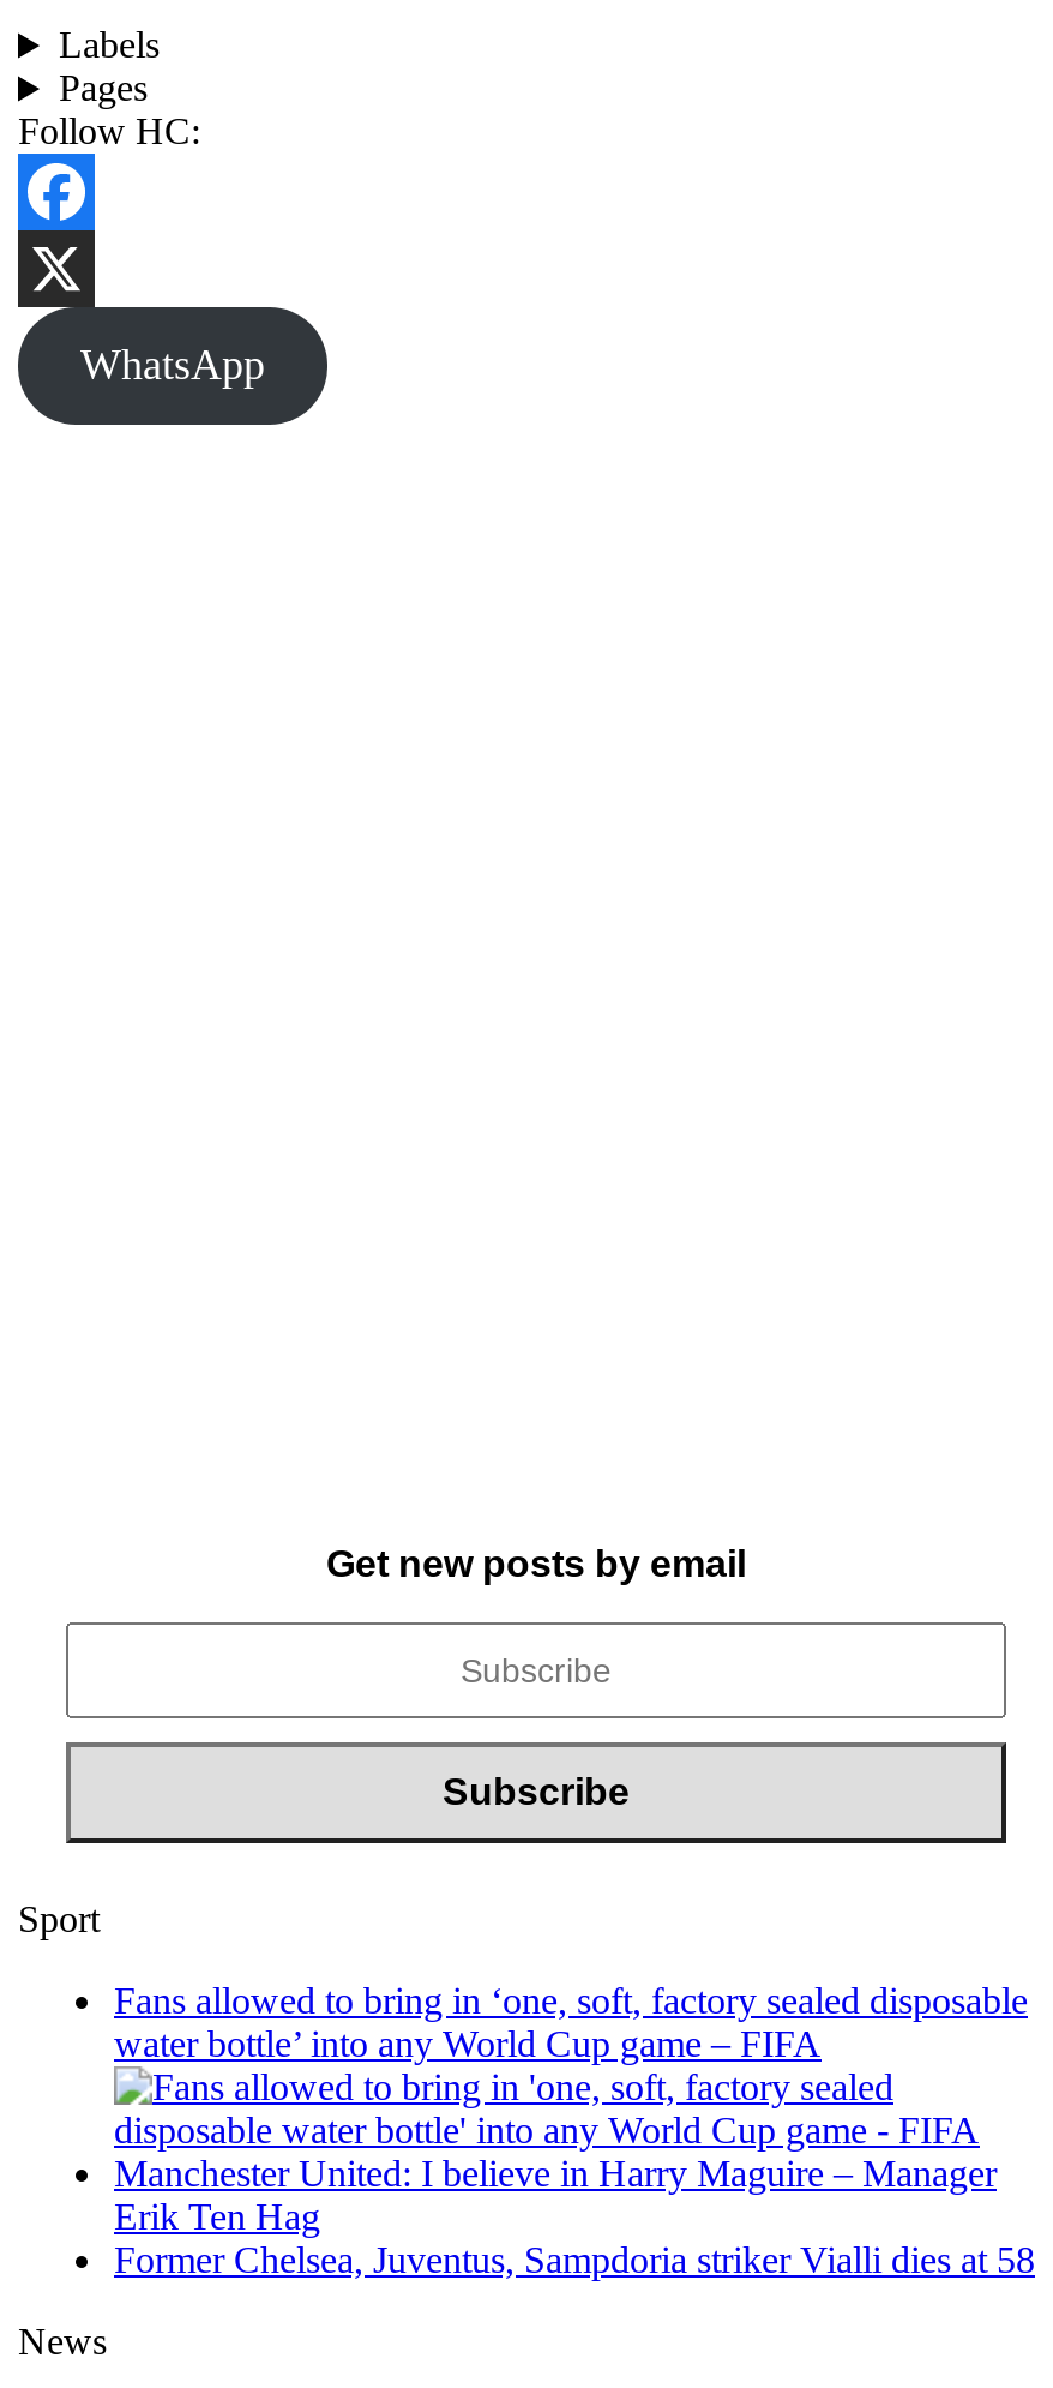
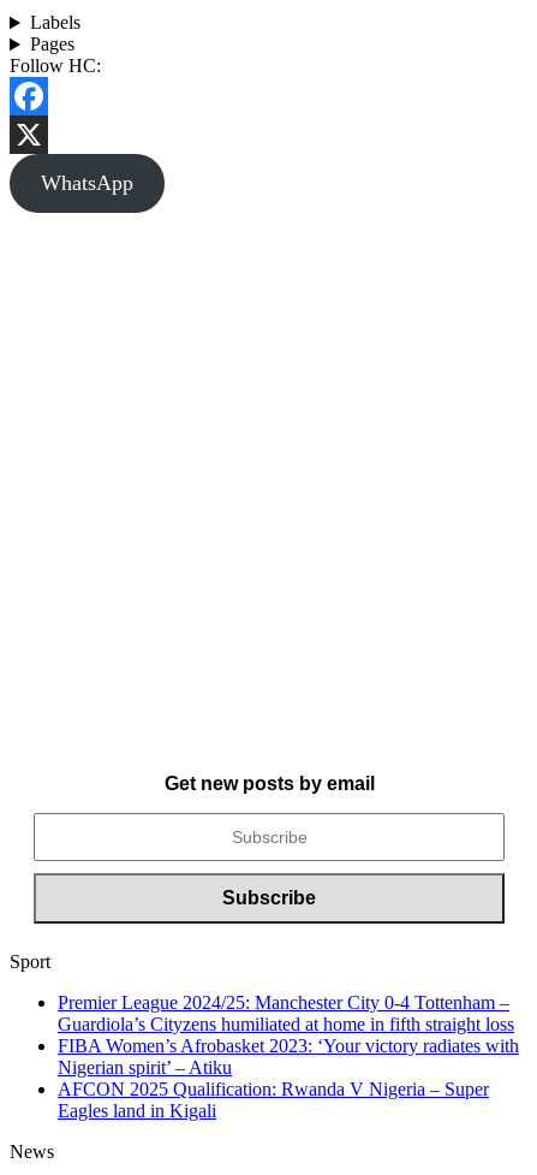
[114,1981,1035,2281] Fans allowed to bring in ‘one, soft, factory sealed disposable | water bottle’ into any World Cup game – FIFA | Manchester United: I believe in Harry Maguire – Manager | Erik Ten Hag | Former Chelsea, Juventus, Sampdoria striker Vialli dies at 58 -> [58,993,519,1121] Premier League 2024/25: Manchester City 0-4 Tottenham – | Guardiola’s Cityzens humiliated at home in fifth straight loss | FIBA Women’s Afrobasket 2023: ‘Your victory radiates with | Nigerian spirit’ – Atiku | AFCON 2025 Qualification: Rwanda V Nigeria – Super | Eagles land in Kigali

